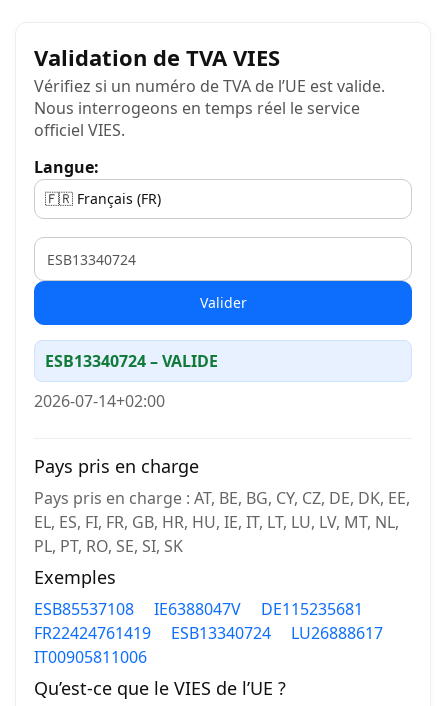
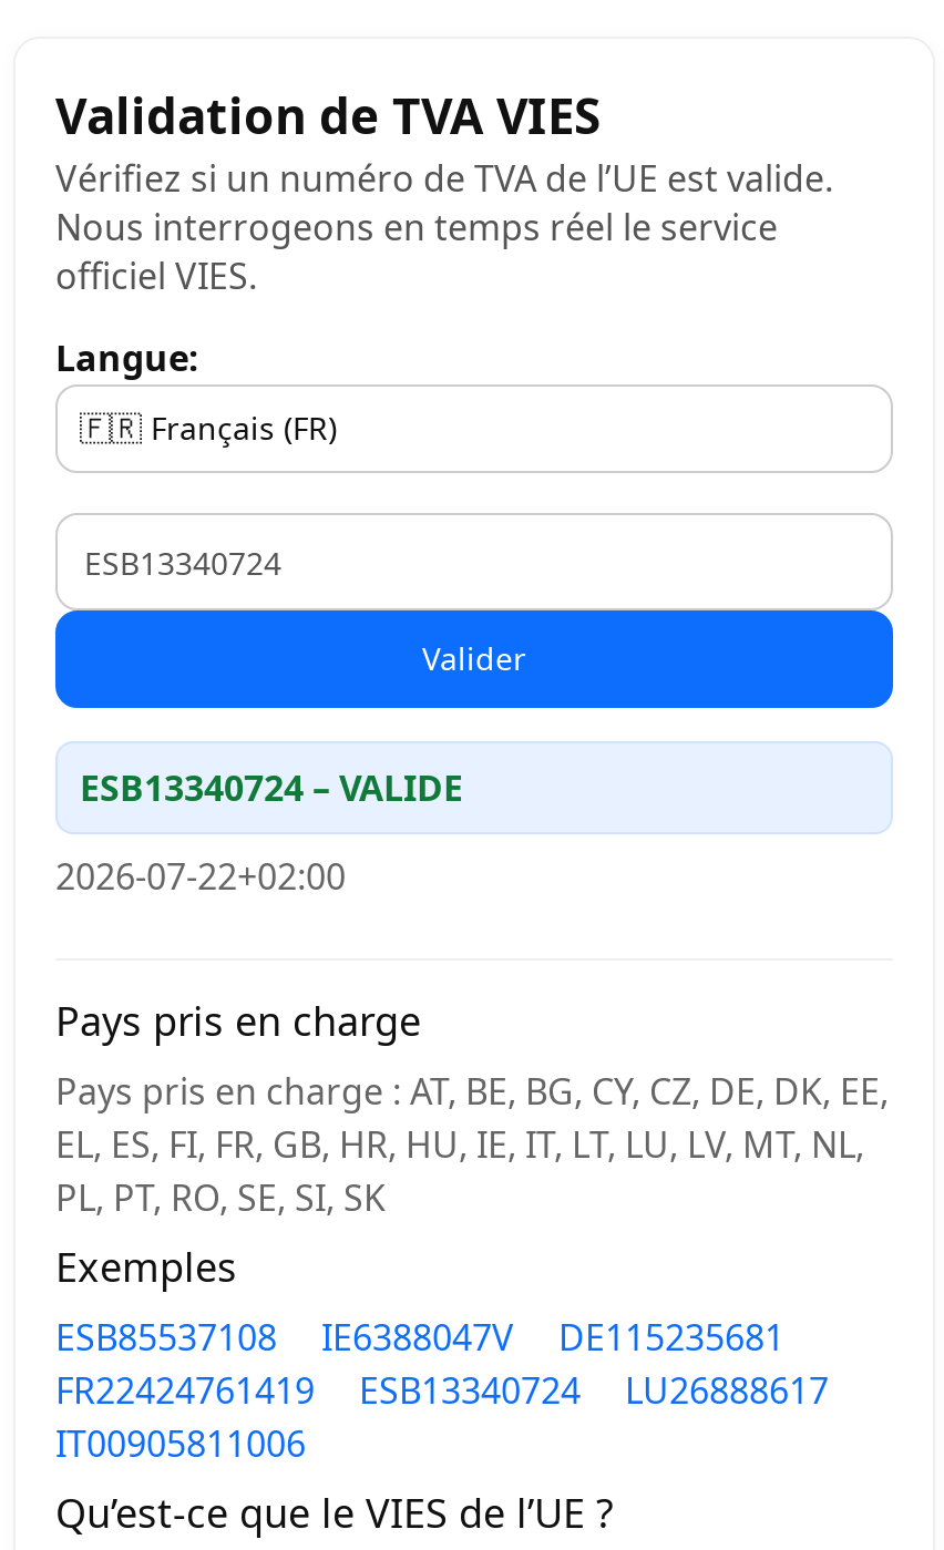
[34,390,165,412] 2026-07-14+02:00 -> [55,852,346,901] 2026-07-22+02:00

